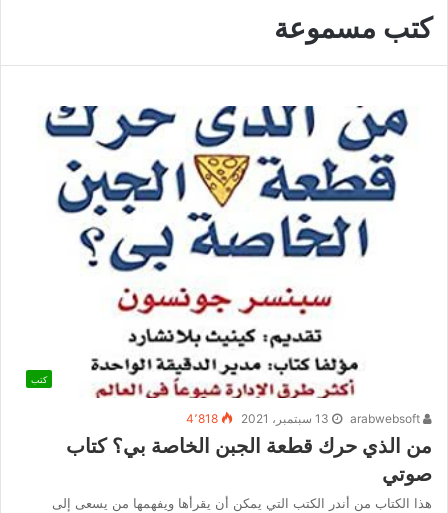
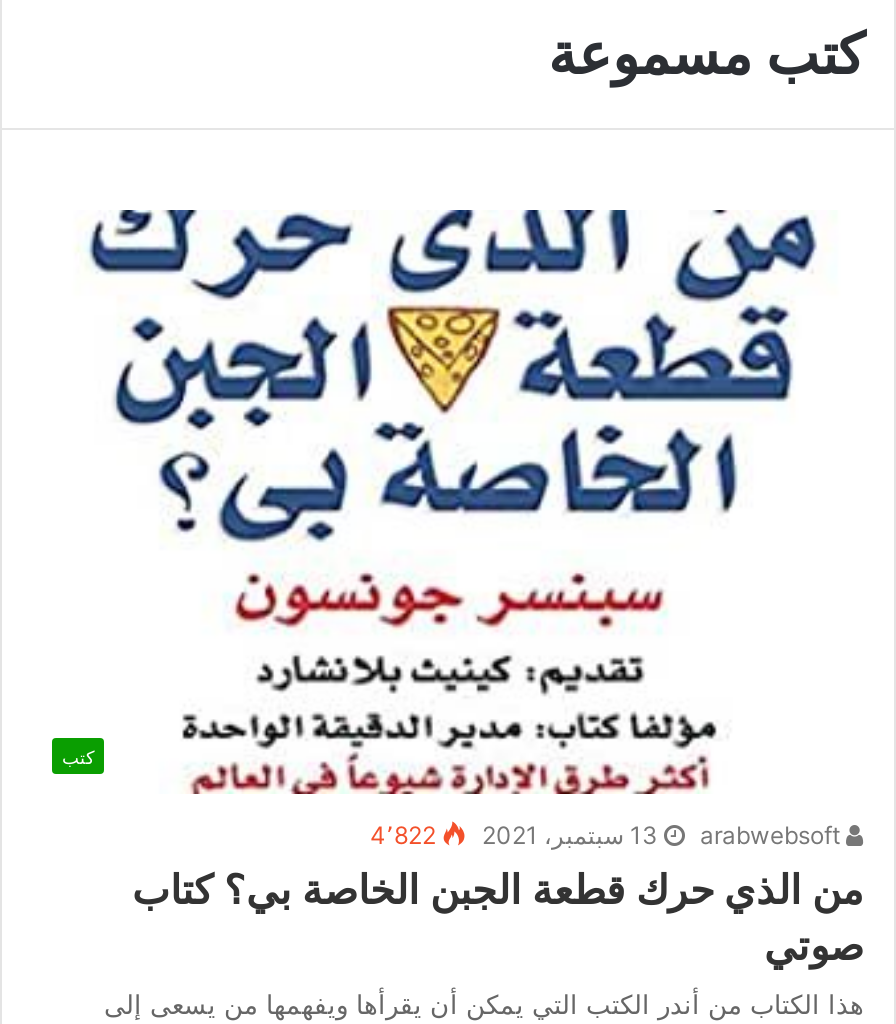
[186,411,218,426] 4٬818 -> [370,820,436,850] 4٬822

